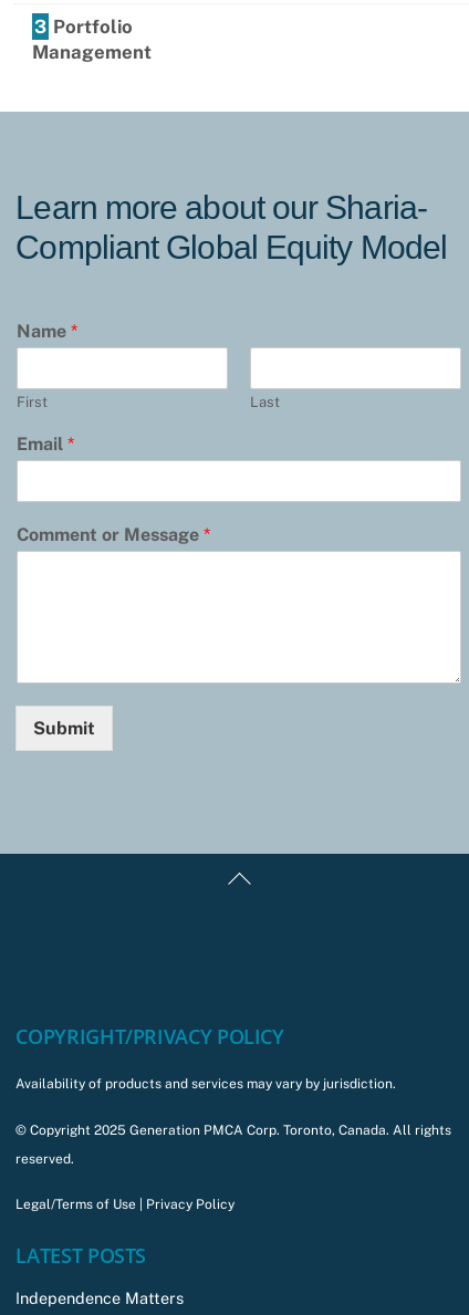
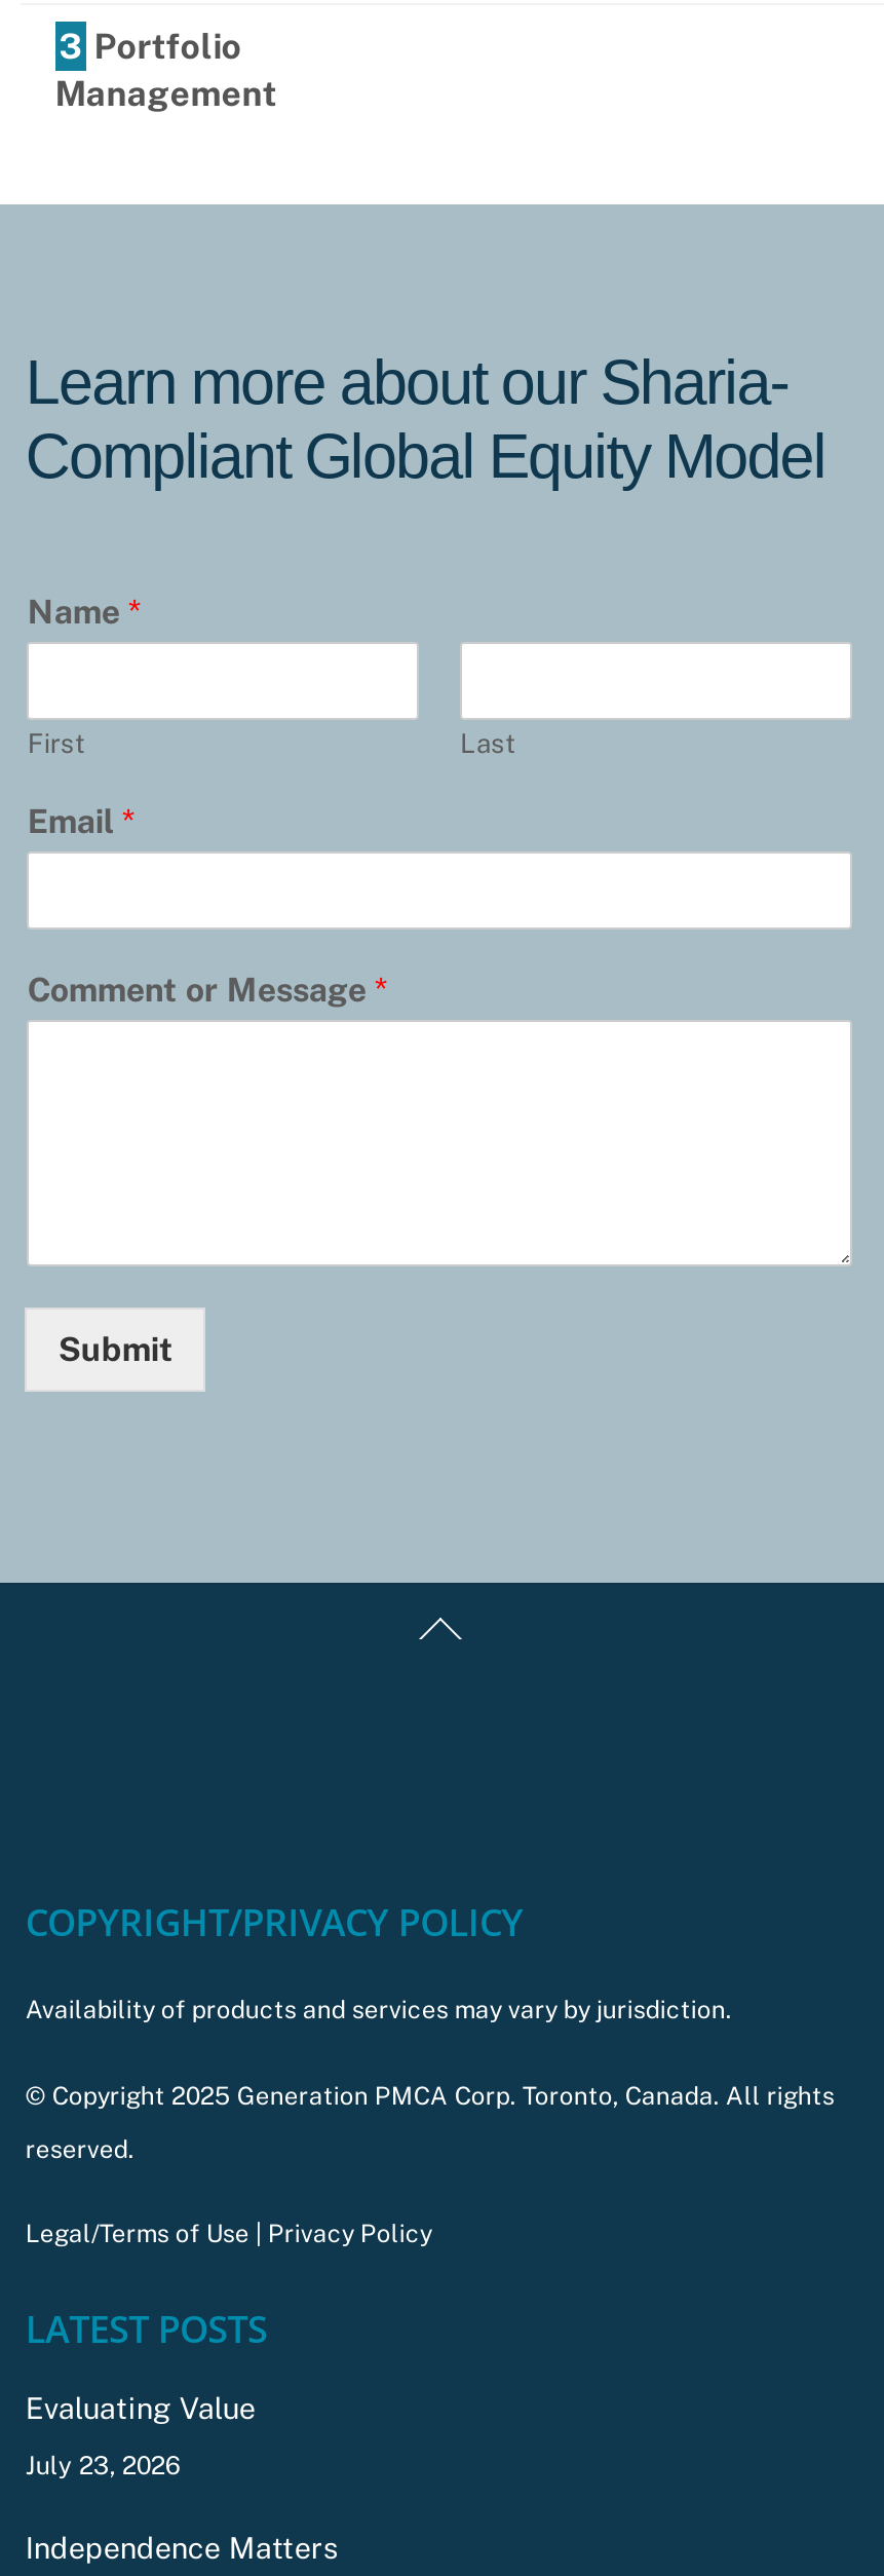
none -> [25,2390,255,2480] Evaluating Value | July 23, 2026

